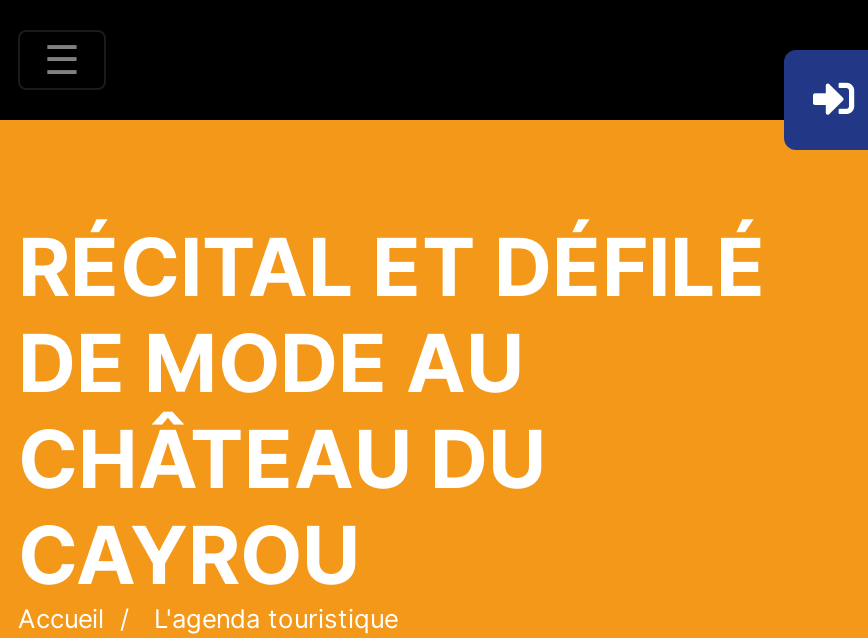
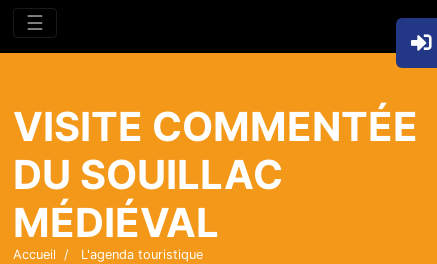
[18,218,766,604] RÉCITAL ET DÉFILÉ | DE MODE AU | CHÂTEAU DU | CAYROU -> [13,102,418,247] VISITE COMMENTÉE | DU SOUILLAC | MÉDIÉVAL

